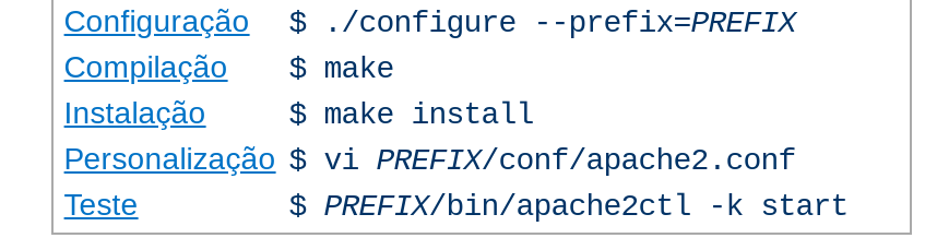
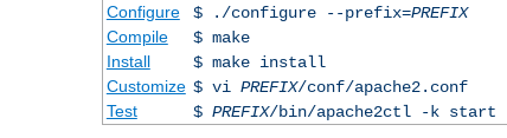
[64,4,250,39] Configuração -> [106,2,180,21] Configure
[64,50,228,85] Compilação -> [106,27,168,46] Compile
[64,95,206,130] Instalação -> [106,52,150,70] Install
[64,141,796,222] Personalização $ vi PREFIX/conf/apache2.conf | Teste -> [106,76,468,120] Customize $ vi PREFIX/conf/apache2.conf | Test

